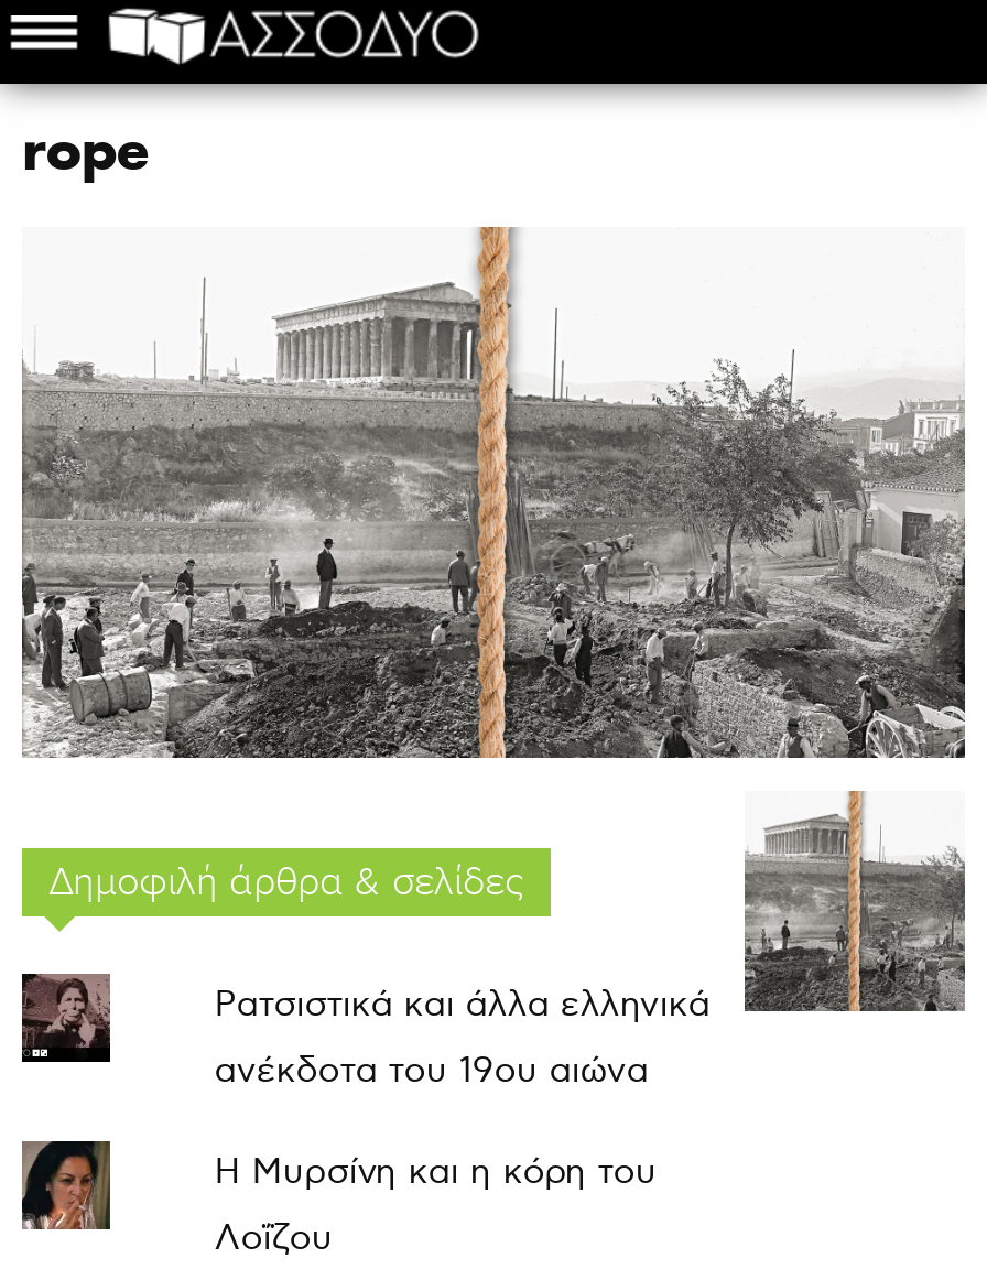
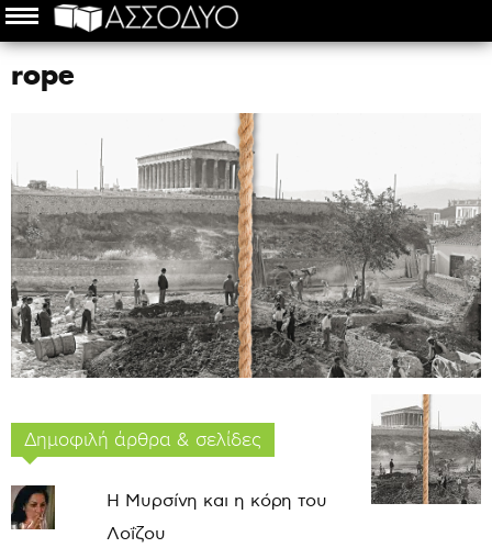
[22,974,110,1064] [image] -> none
[214,984,710,1092] Ρατσιστικά και άλλα ελληνικά | ανέκδοτα του 19ου αιώνα -> none

